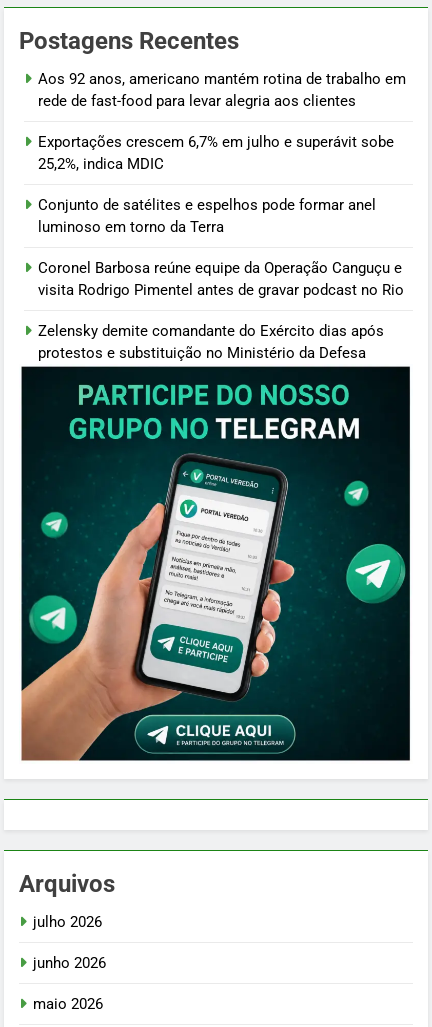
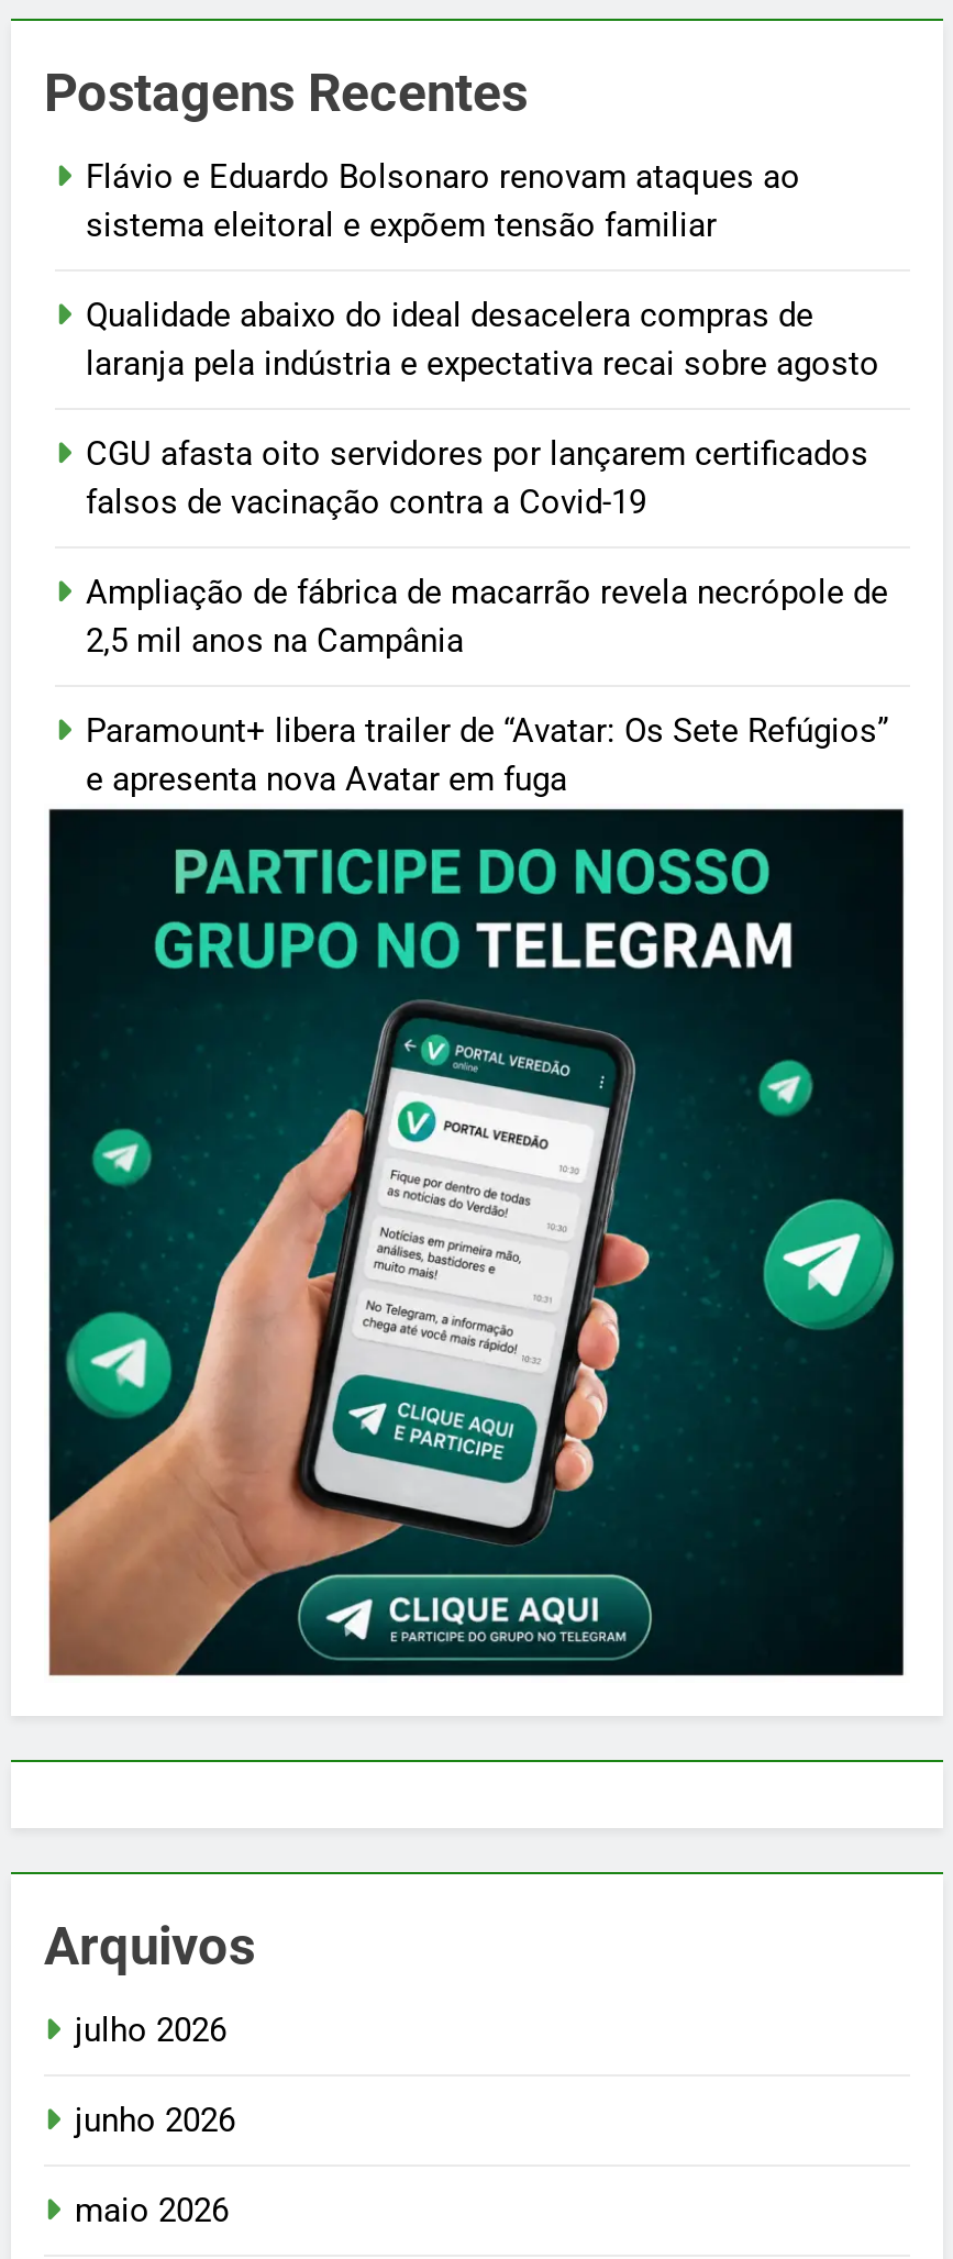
[38,70,406,110] Aos 92 anos, americano mantém rotina de trabalho em | rede de fast-food para levar alegria aos clientes -> [86,156,800,244] Flávio e Eduardo Bolsonaro renovam ataques ao | sistema eleitoral e expõem tensão familiar
[38,133,394,173] Exportações crescem 6,7% em julho e superávit sobe | 25,2%, indica MDIC -> [86,295,879,383] Qualidade abaixo do ideal desacelera compras de | laranja pela indústria e expectativa recai sobre agosto
[38,196,376,236] Conjunto de satélites e espelhos pode formar anel | luminoso em torno da Terra -> [86,433,868,521] CGU afasta oito servidores por lançarem certificados | falsos de vacinação contra a Covid-19
[38,259,404,299] Coronel Barbosa reúne equipe da Operação Canguçu e | visita Rodrigo Pimentel antes de gravar podcast no Rio -> [86,572,888,660] Ampliação de fábrica de macarrão revela necrópole de | 2,5 mil anos na Campânia
[38,322,384,362] Zelensky demite comandante do Exército dias após | protestos e substituição no Ministério da Defesa -> [86,710,888,798] Paramount+ libera trailer de “Avatar: Os Sete Refúgios” | e apresenta nova Avatar em fuga

